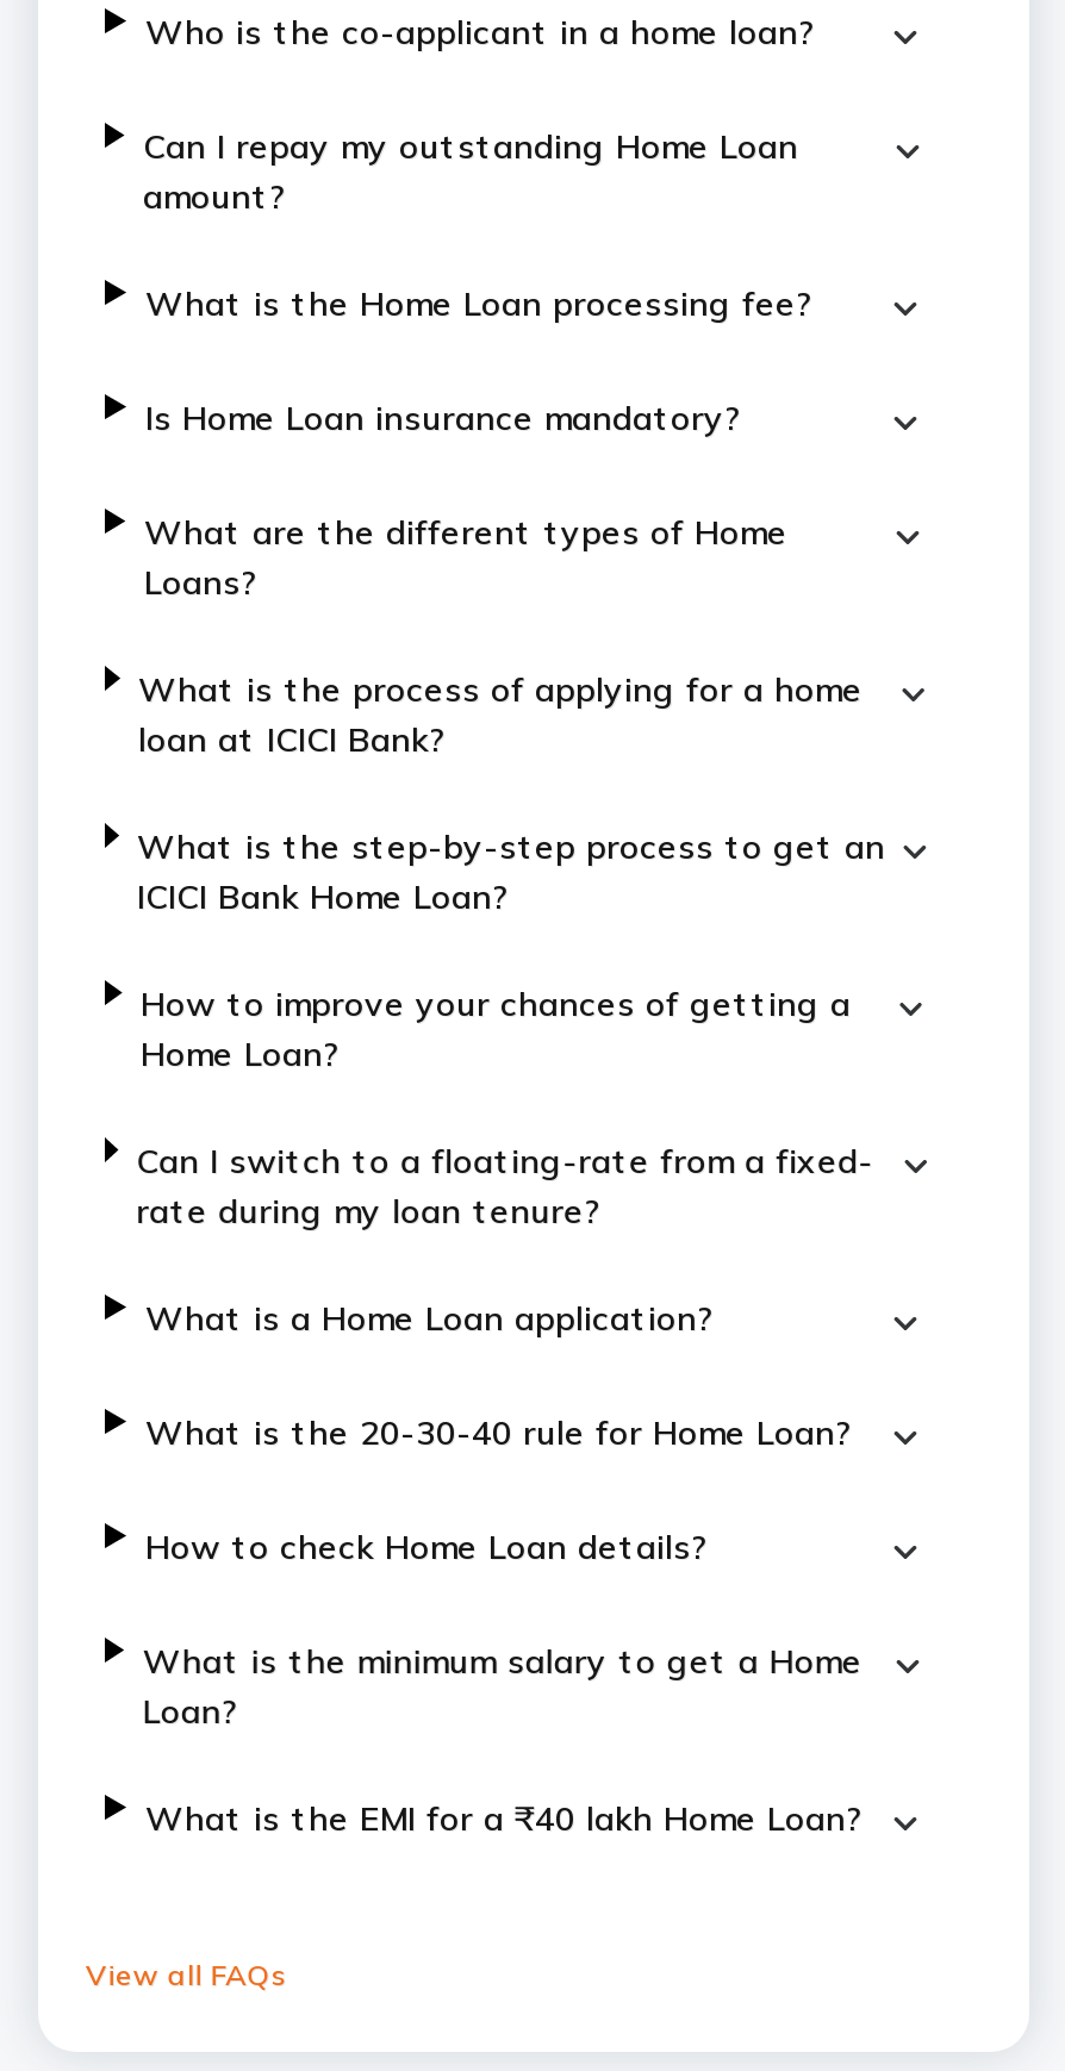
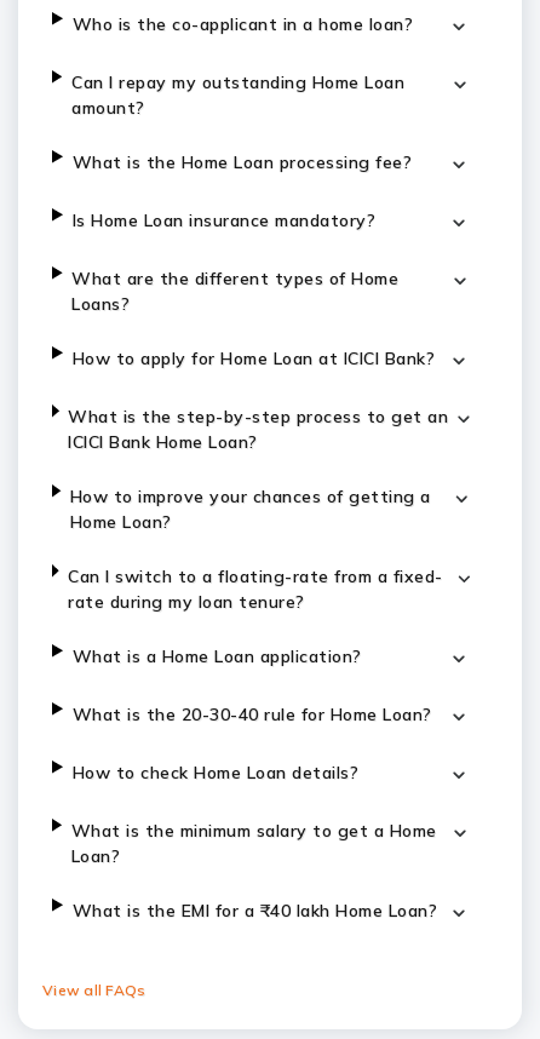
[138,668,862,761] What is the process of applying for a home | loan at ICICI Bank? -> [73,348,435,369] How to apply for Home Loan at ICICI Bank?

